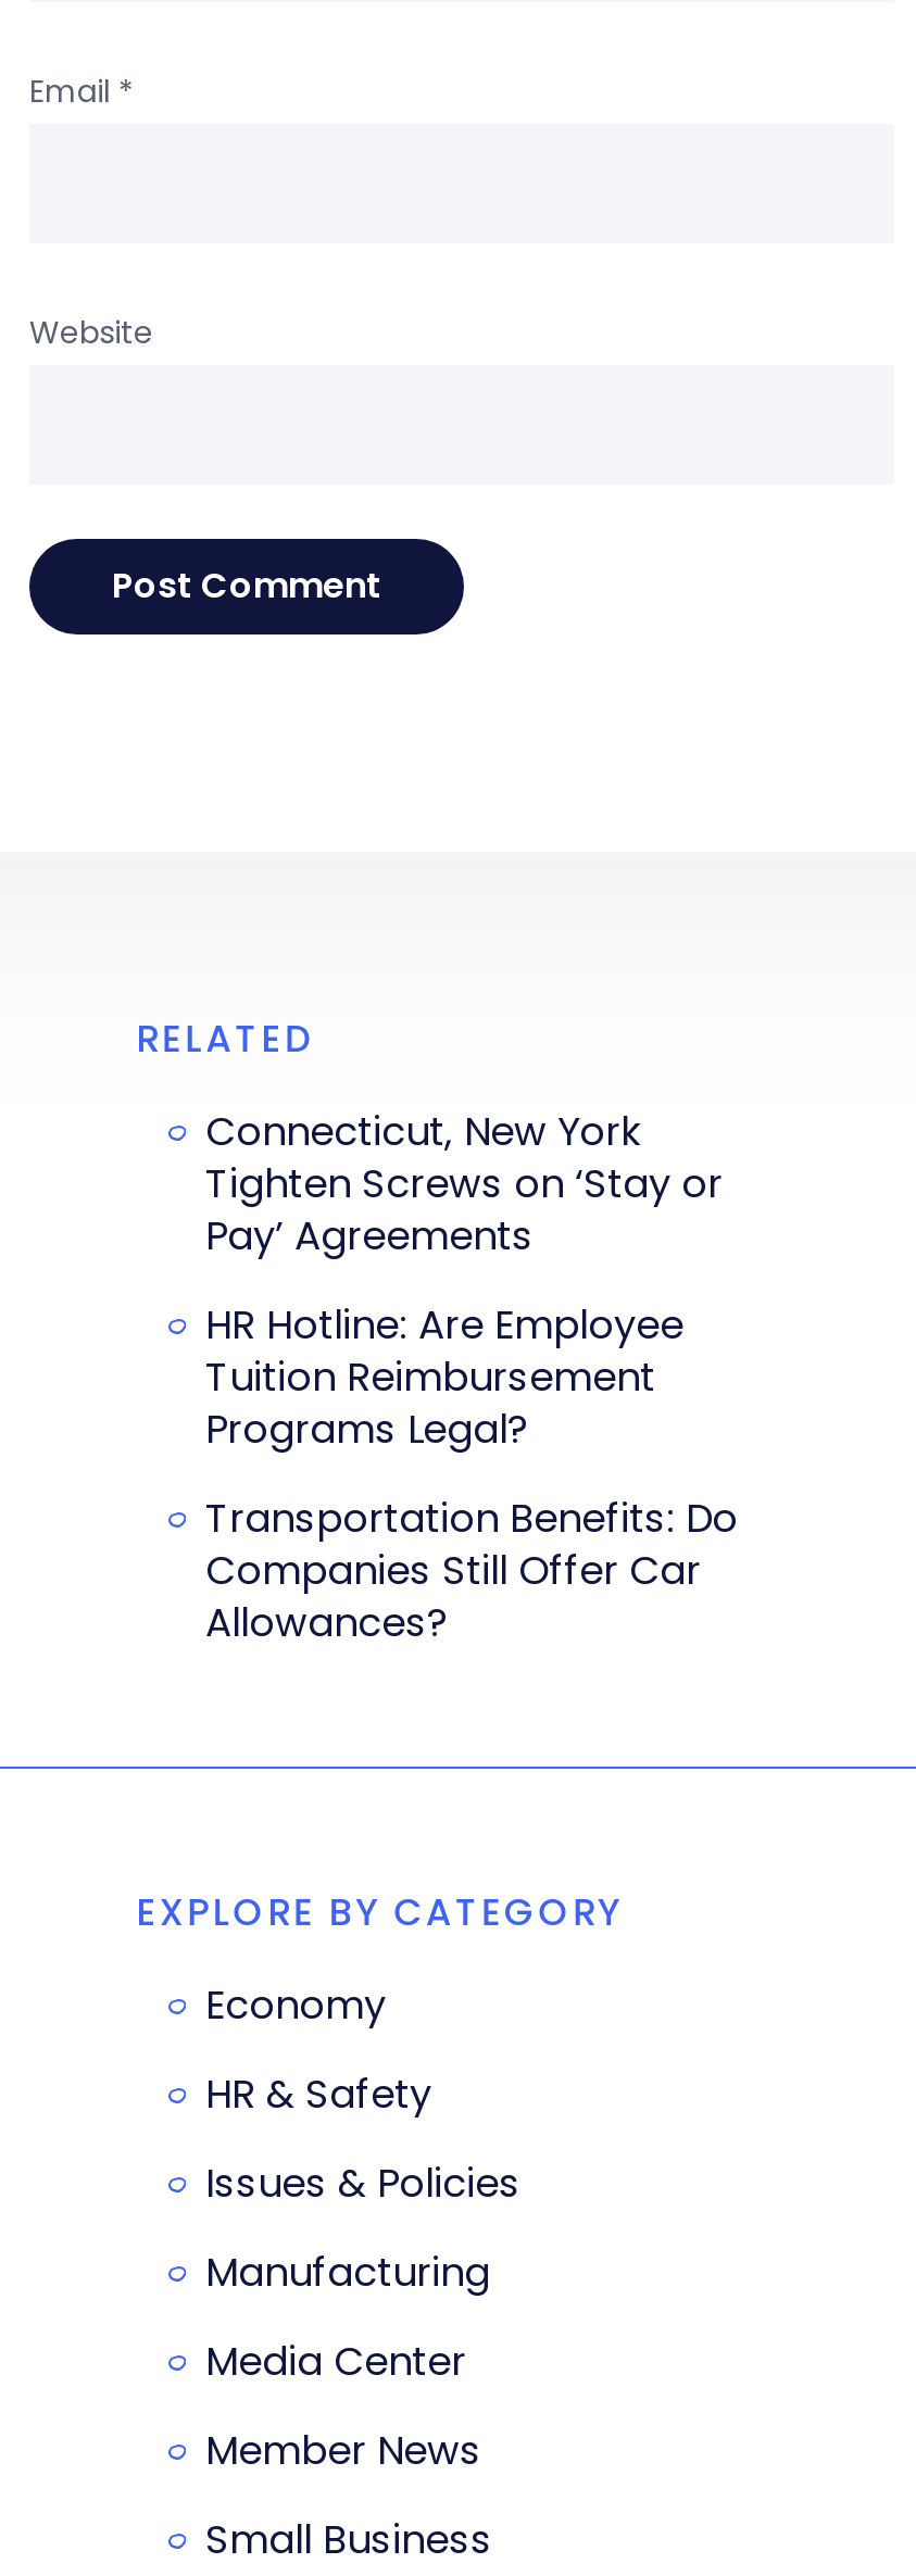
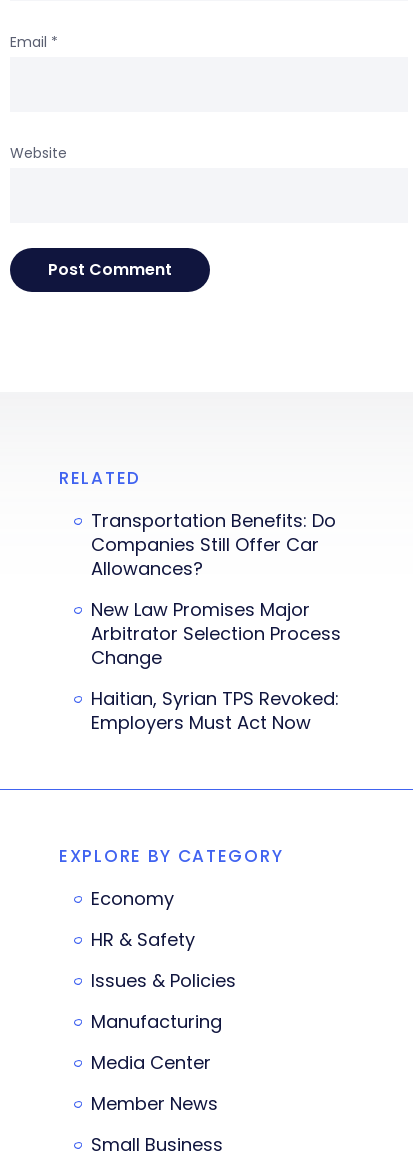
[205,1103,723,1455] Connecticut, New York | Tighten Screws on ‘Stay or | Pay’ Agreements | HR Hotline: Are Employee | Tuition Reimbursement | Programs Legal? -> none
moved [205,1490,738,1649] -> [91,508,336,581]: Transportation Benefits: Do | Companies Still Offer Car | Allowances?
none -> [91,597,341,735] New Law Promises Major | Arbitrator Selection Process | Change | Haitian, Syrian TPS Revoked: | Employers Must Act Now

